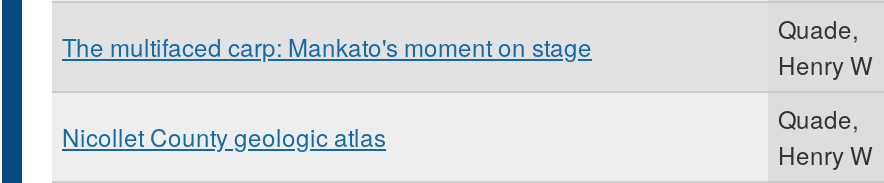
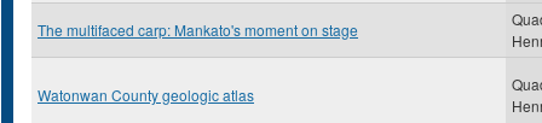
[62,119,386,153] Nicollet County geologic atlas -> [38,84,254,105] Watonwan County geologic atlas

